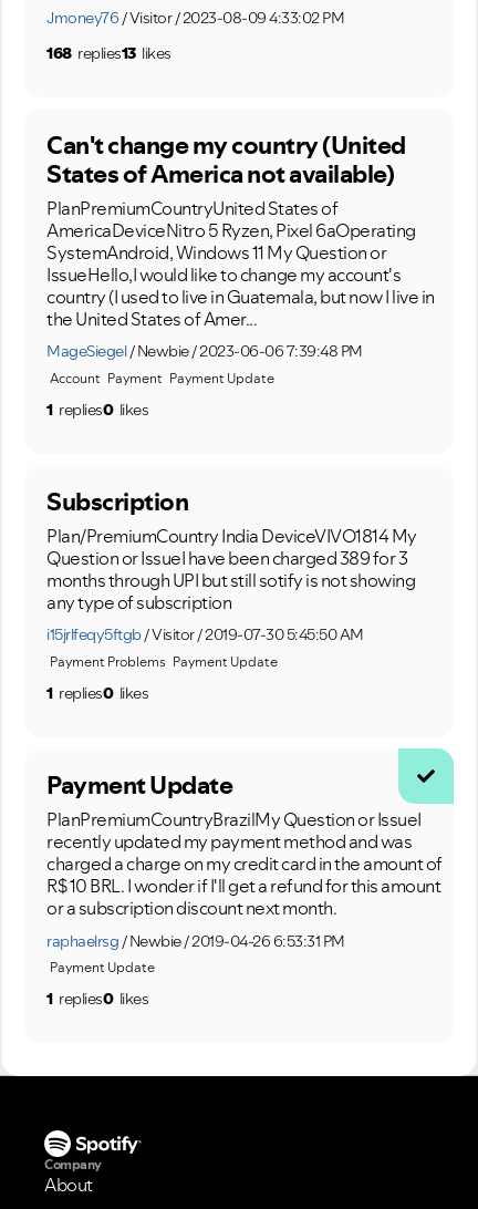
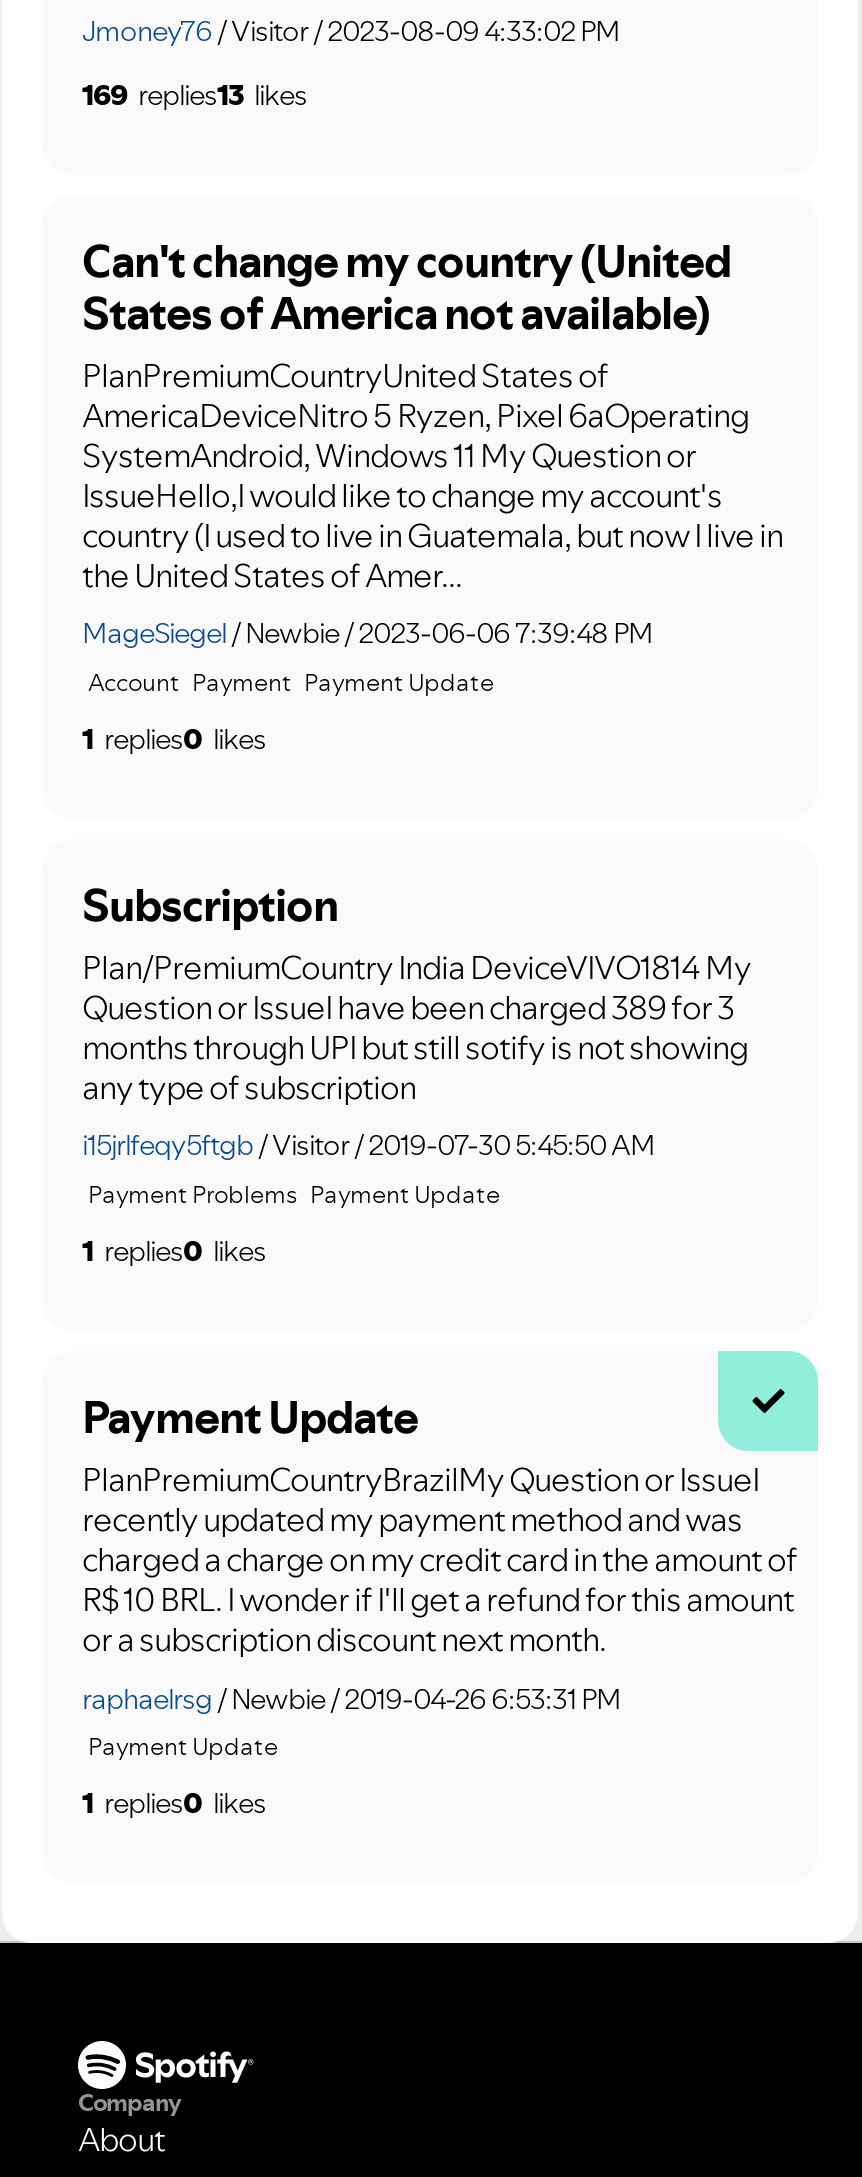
[46,42,171,64] 168 replies13 likes -> [82,75,307,115] 169 replies13 likes

